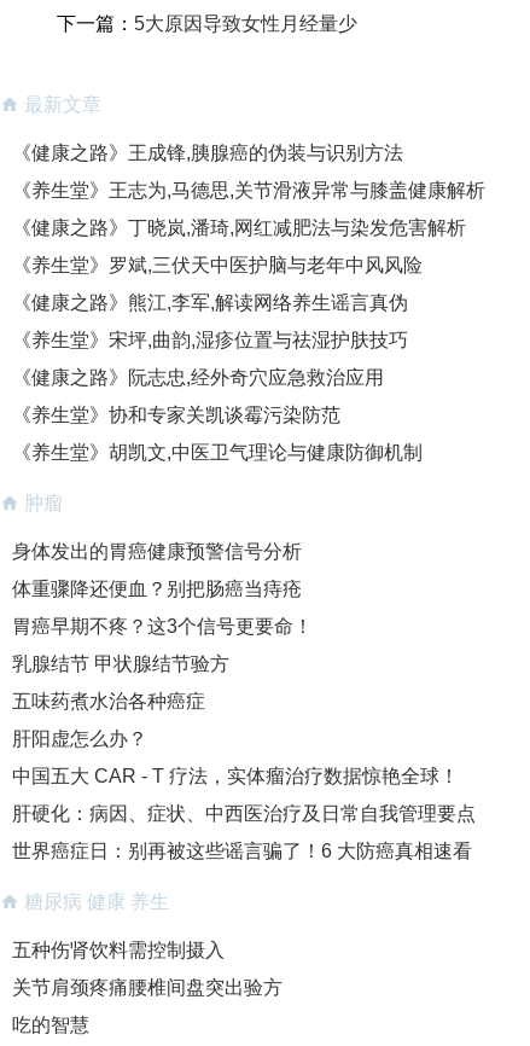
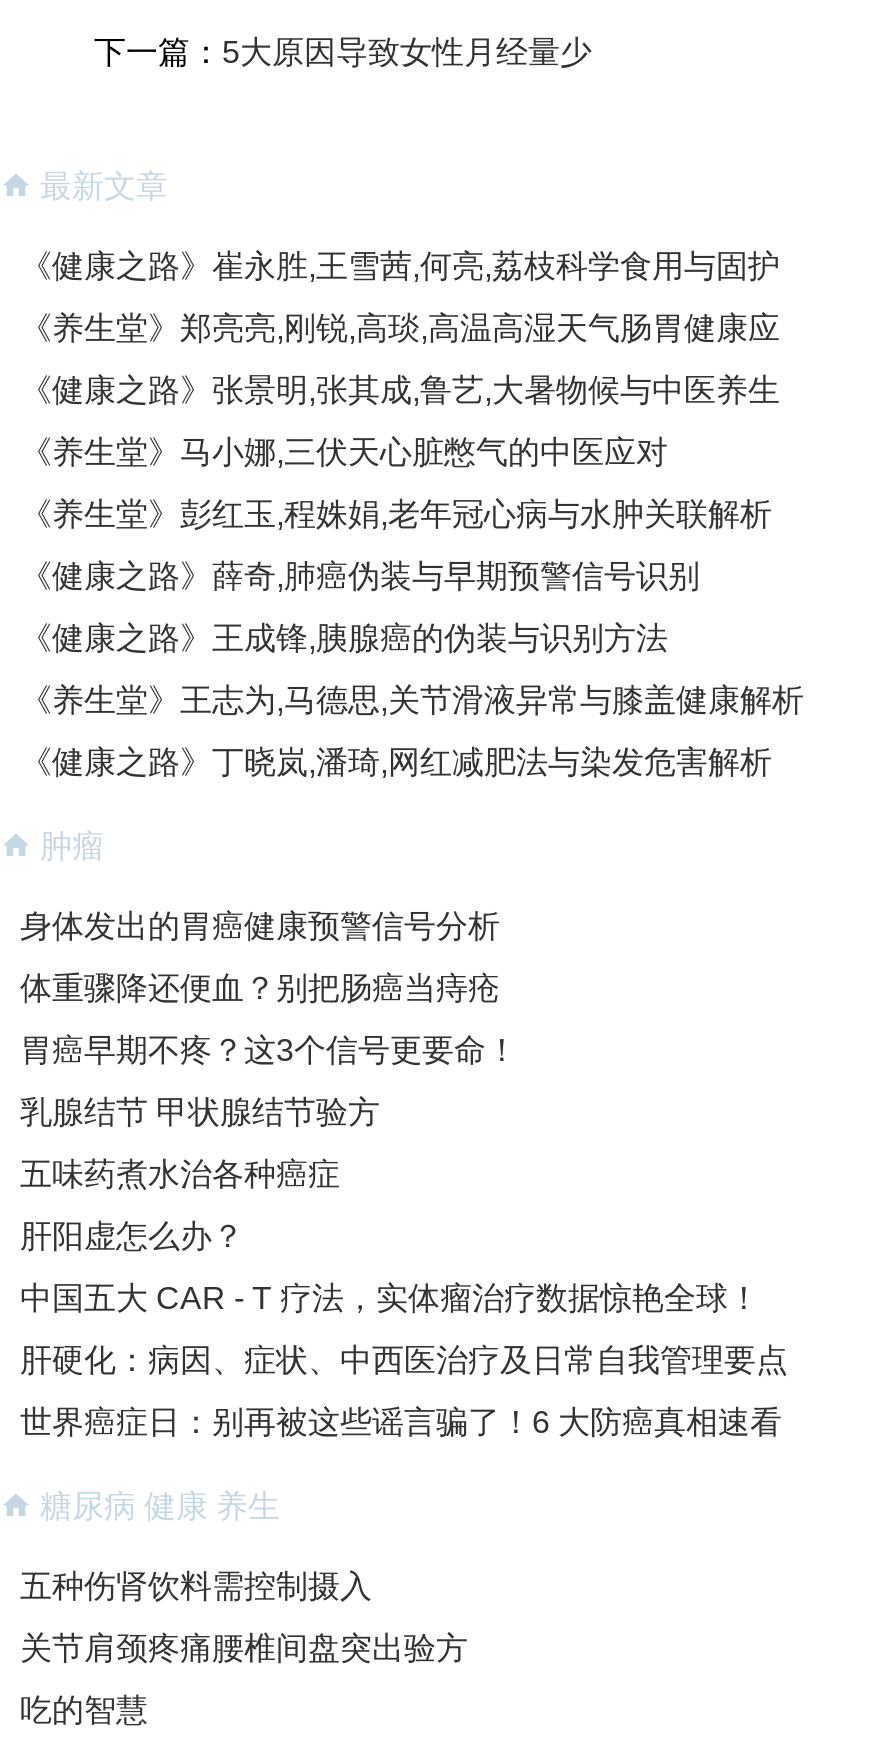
none -> [20,249,780,593] 《健康之路》崔永胜,王雪茜,何亮,荔枝科学食用与固护 | 《养生堂》郑亮亮,刚锐,高琰,高温高湿天气肠胃健康应 | 《健康之路》张景明,张其成,鲁艺,大暑物候与中医养生 | 《养生堂》马小娜,三伏天心脏憋气的中医应对 | 《养生堂》彭红玉,程姝娟,老年冠心病与水肿关联解析 | 《健康之路》薛奇,肺癌伪装与早期预警信号识别
moved [12,143,485,238] -> [20,621,804,779]: 《健康之路》王成锋,胰腺癌的伪装与识别方法 | 《养生堂》王志为,马德思,关节滑液异常与膝盖健康解析 | 《健康之路》丁晓岚,潘琦,网红减肥法与染发危害解析
[12,255,423,463] 《养生堂》罗斌,三伏天中医护脑与老年中风风险 | 《健康之路》熊江,李军,解读网络养生谣言真伪 | 《养生堂》宋坪,曲韵,湿疹位置与祛湿护肤技巧 | 《健康之路》阮志忠,经外奇穴应急救治应用 | 《养生堂》协和专家关凯谈霉污染防范 | 《养生堂》胡凯文,中医卫气理论与健康防御机制 -> none

